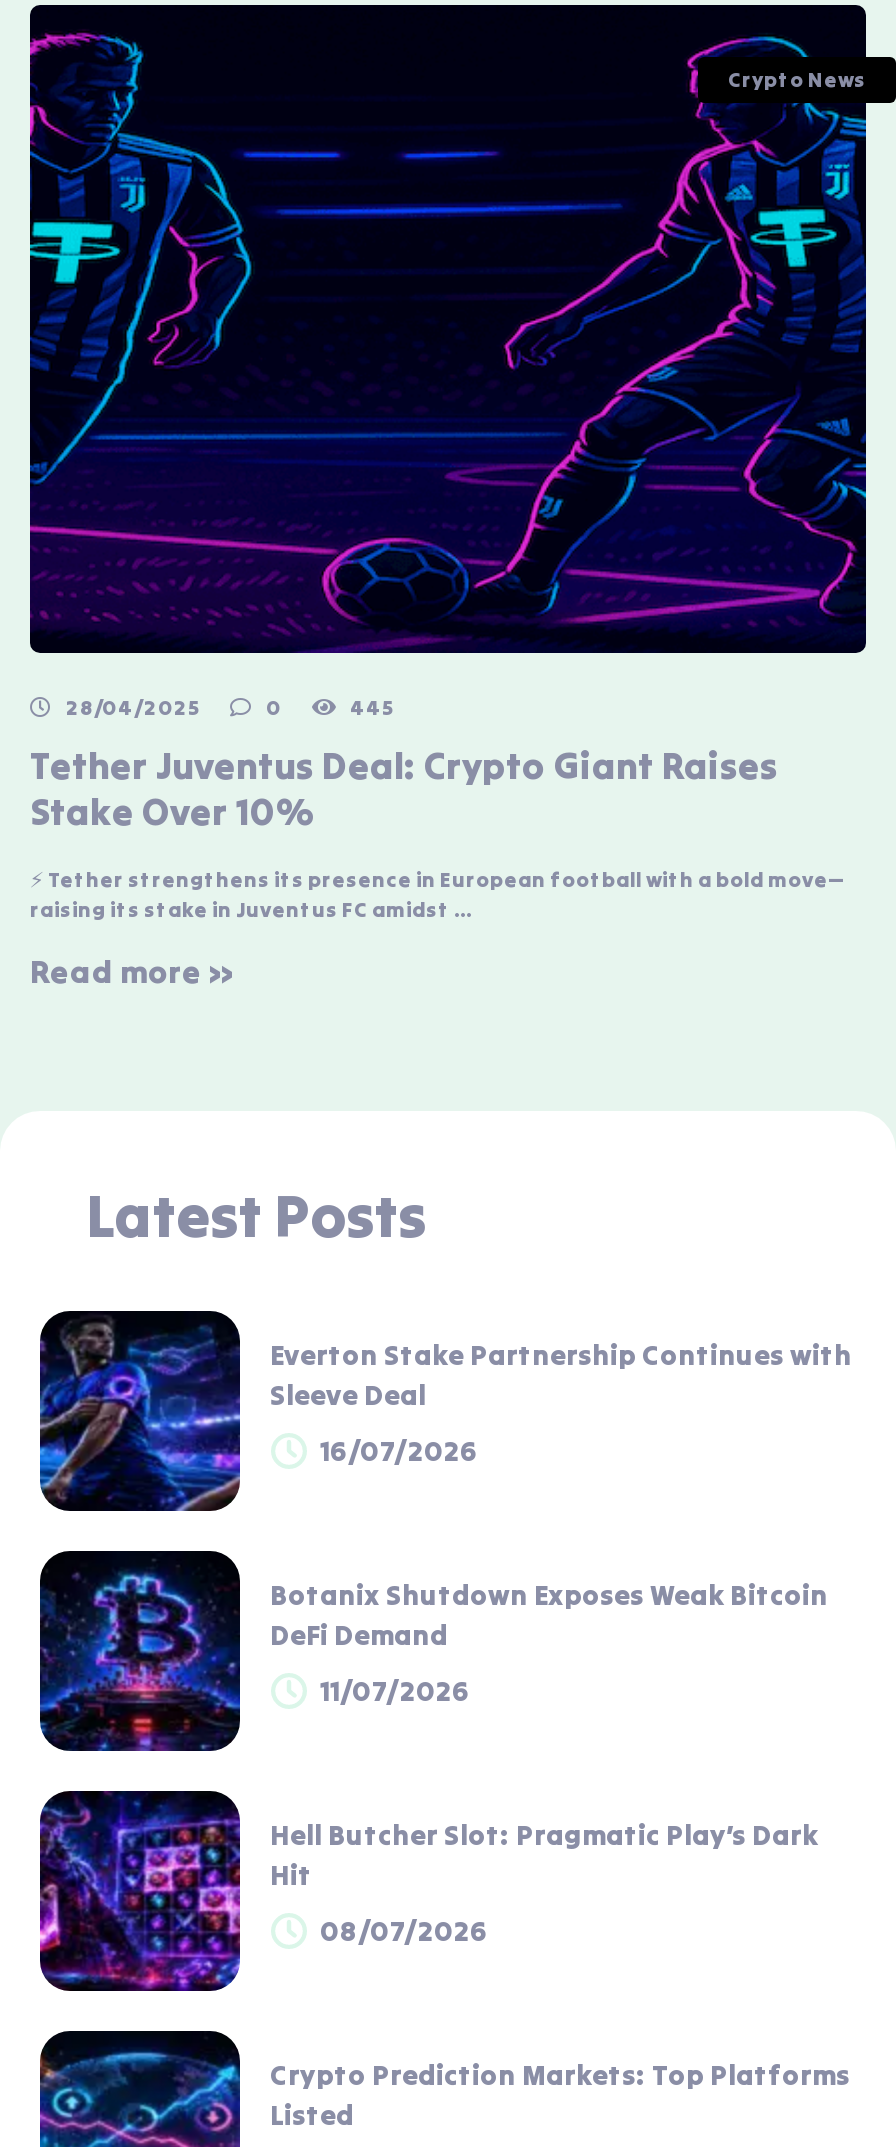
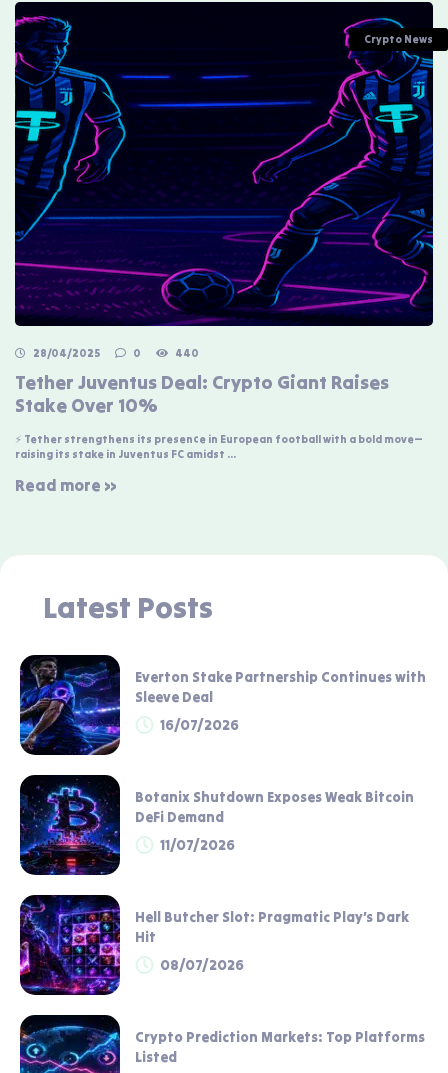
[346,695,394,721] 445 -> [173,347,199,360] 440

